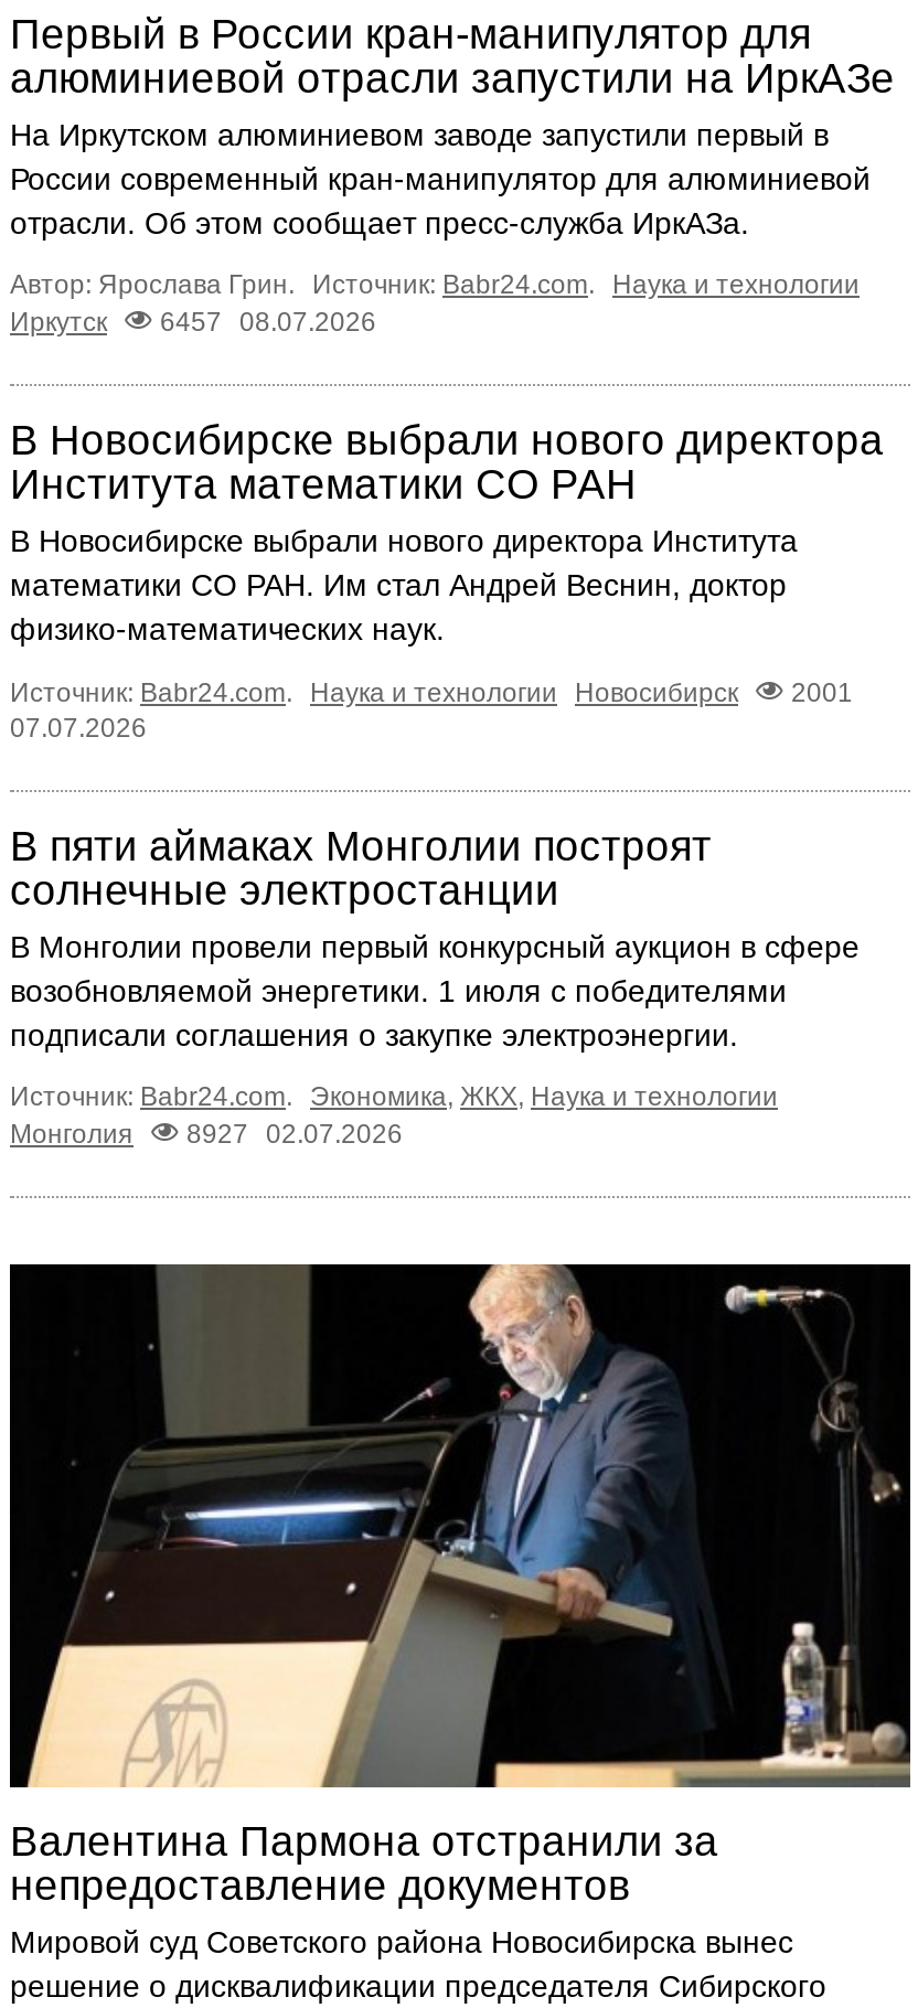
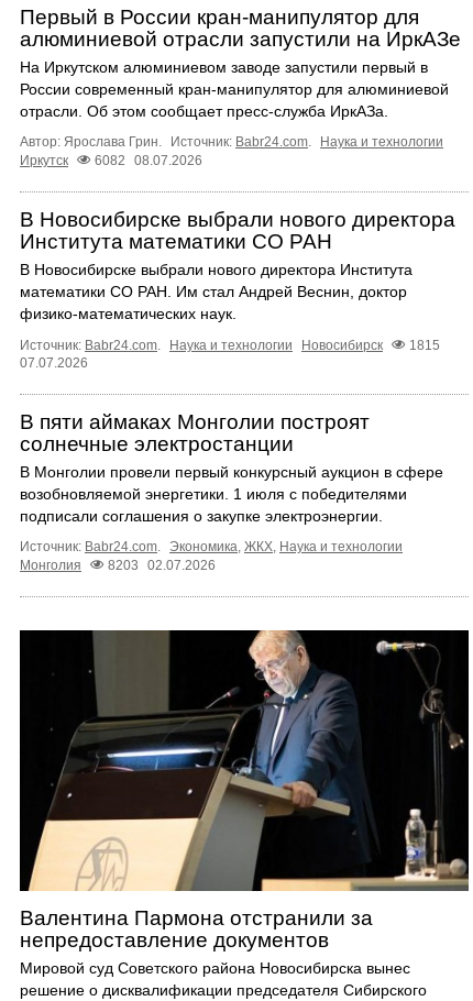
[10,306,376,337] Иркутск 6457 08.07.2026 -> [20,153,202,168] Иркутск 6082 08.07.2026
[10,677,853,708] Источник: Babr24.com. Наука и технологии Новосибирск 2001 -> [20,338,440,353] Источник: Babr24.com. Наука и технологии Новосибирск 1815
[10,1119,403,1150] Монголия 8927 02.07.2026 -> [20,558,216,573] Монголия 8203 02.07.2026

